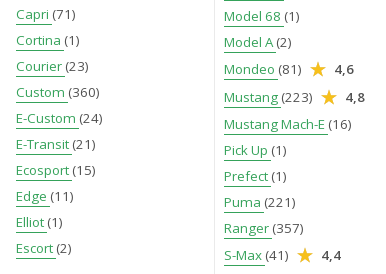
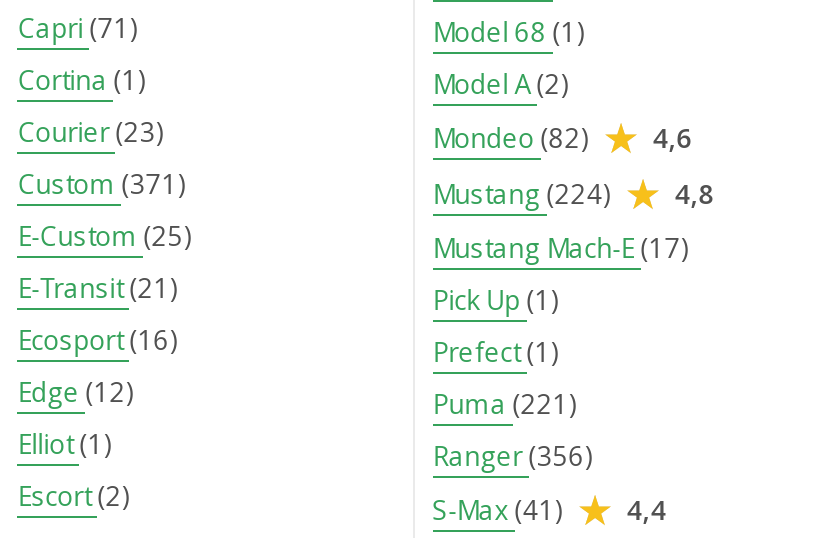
[224,60,354,78] Mondeo (81) 4,6 -> [433,119,693,155] Mondeo (82) 4,6
[16,83,100,101] Custom (360) -> [17,165,185,201] Custom (371)
[224,88,365,106] Mustang (223) 4,8 -> [433,175,715,211] Mustang (224) 4,8
[16,109,103,127] E-Custom (24) -> [17,217,191,253] E-Custom (25)
[224,115,352,133] Mustang Mach-E (16) -> [433,229,689,265] Mustang Mach-E (17)
[16,161,96,179] Ecosport(15) -> [17,321,177,357] Ecosport(16)
[16,187,74,205] Edge (11) -> [17,373,133,409] Edge (12)
[224,219,304,237] Ranger(357) -> [433,437,593,473] Ranger(356)

